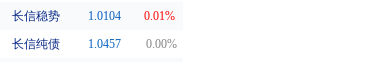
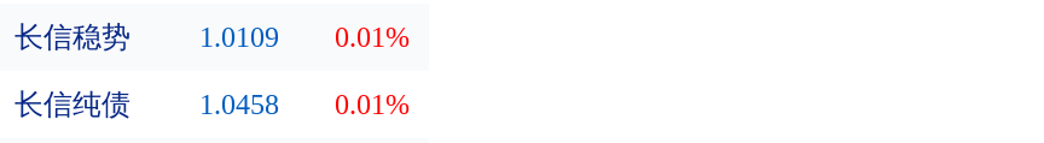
[88,9,175,23] 1.0104 0.01% -> [199,20,410,54] 1.0109 0.01%
[88,37,121,51] 1.0457 -> [199,88,279,121] 1.0458
[146,37,177,51] 0.00% -> [335,88,410,121] 0.01%

